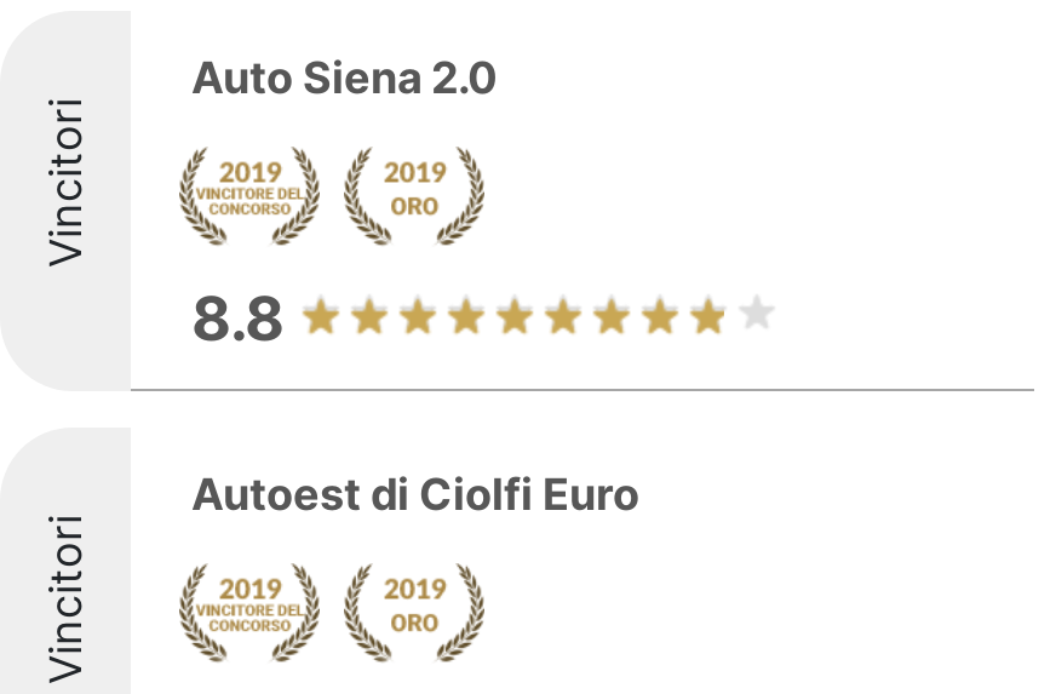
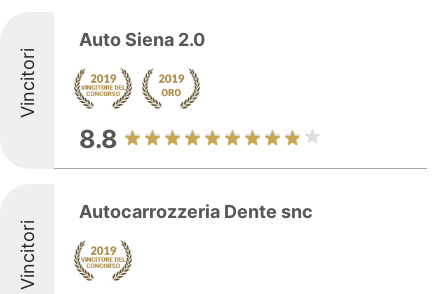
[191,469,639,520] Autoest di Ciolfi Euro -> [79,201,313,222] Autocarrozzeria Dente snc
[342,561,487,665] [image] -> none

